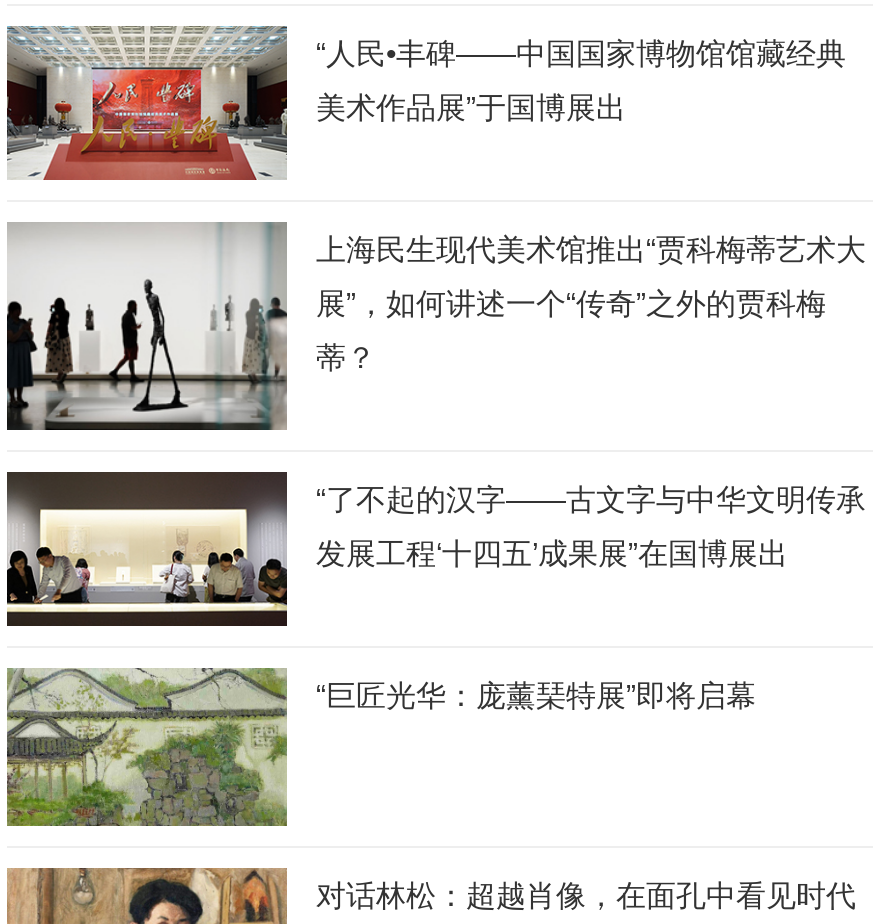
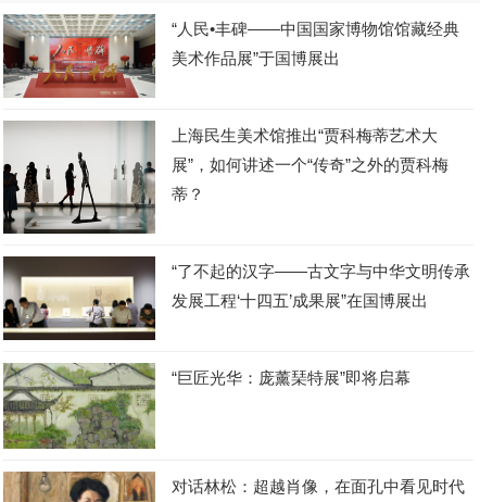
[316,232,866,266] 上海民生现代美术馆推出“贾科梅蒂艺术大 -> [171,126,437,145] 上海民生美术馆推出“贾科梅蒂艺术大

